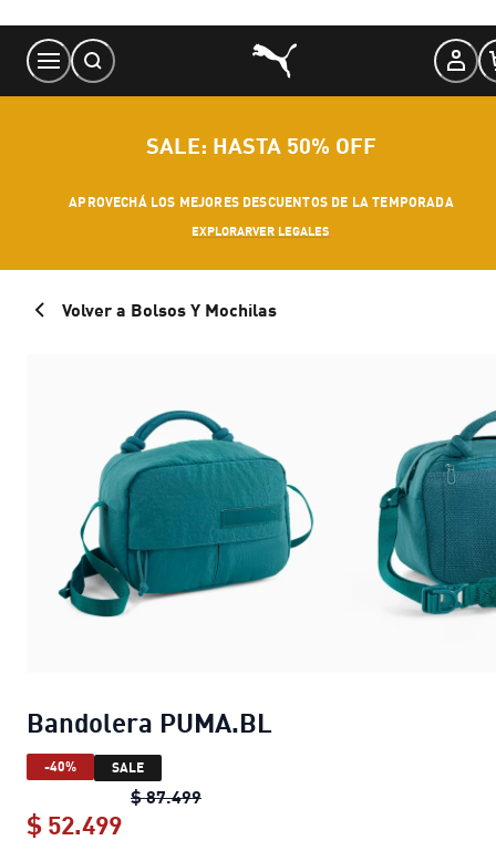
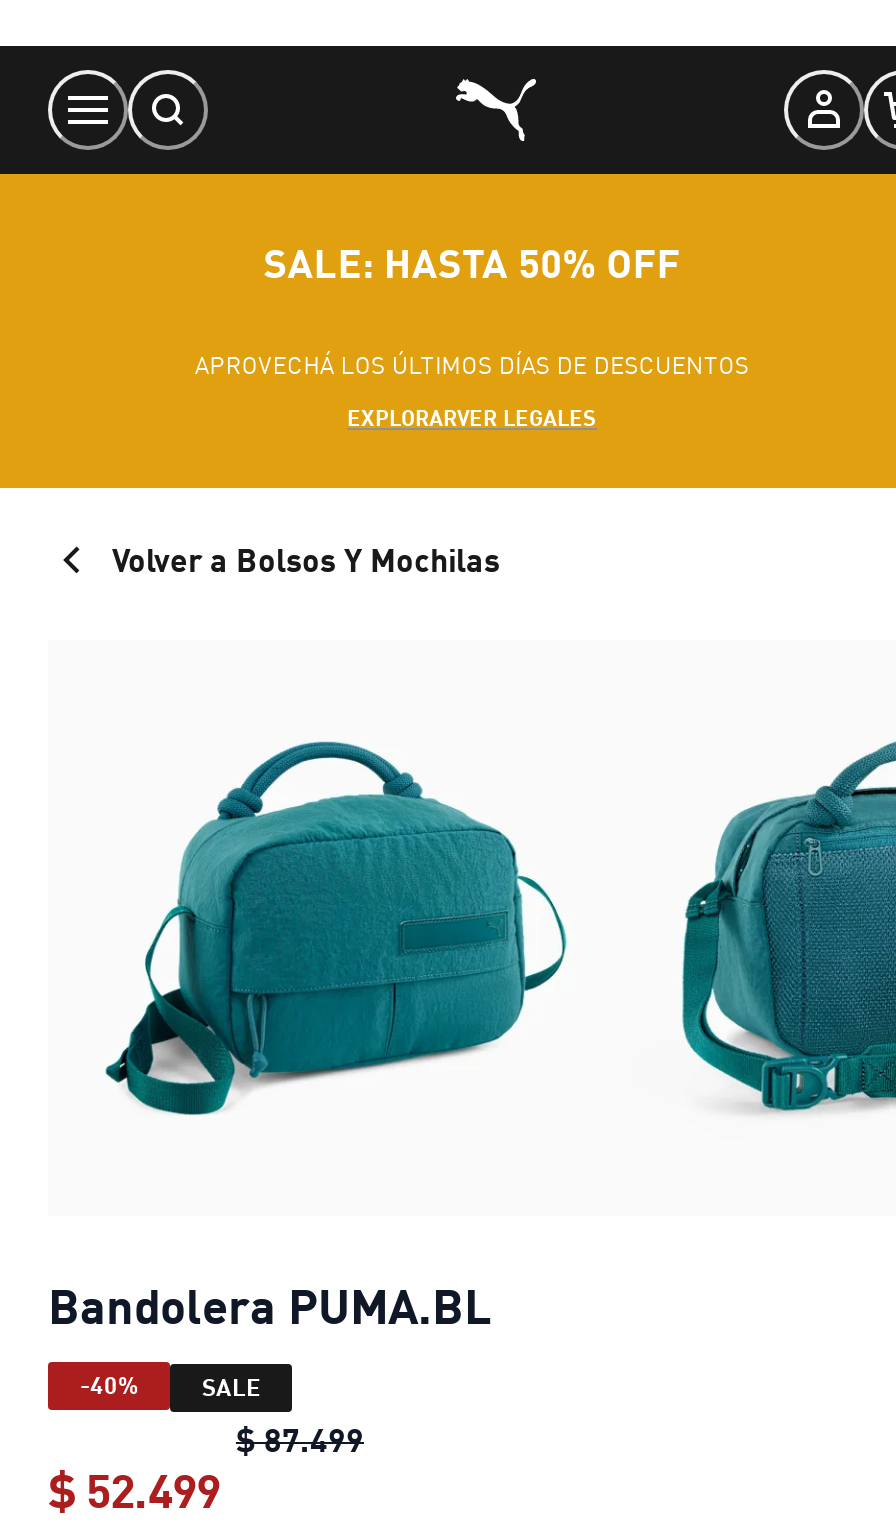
[69,194,454,210] APROVECHÁ LOS MEJORES DESCUENTOS DE LA TEMPORADA -> [195,350,749,380] APROVECHÁ LOS ÚLTIMOS DÍAS DE DESCUENTOS

